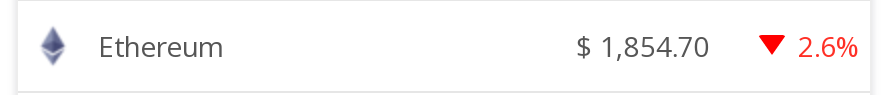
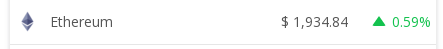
[576,26,710,64] $ 1,854.70 -> [281,12,348,31] $ 1,934.84
[798,27,860,65] 2.6% -> [392,12,431,31] 0.59%

